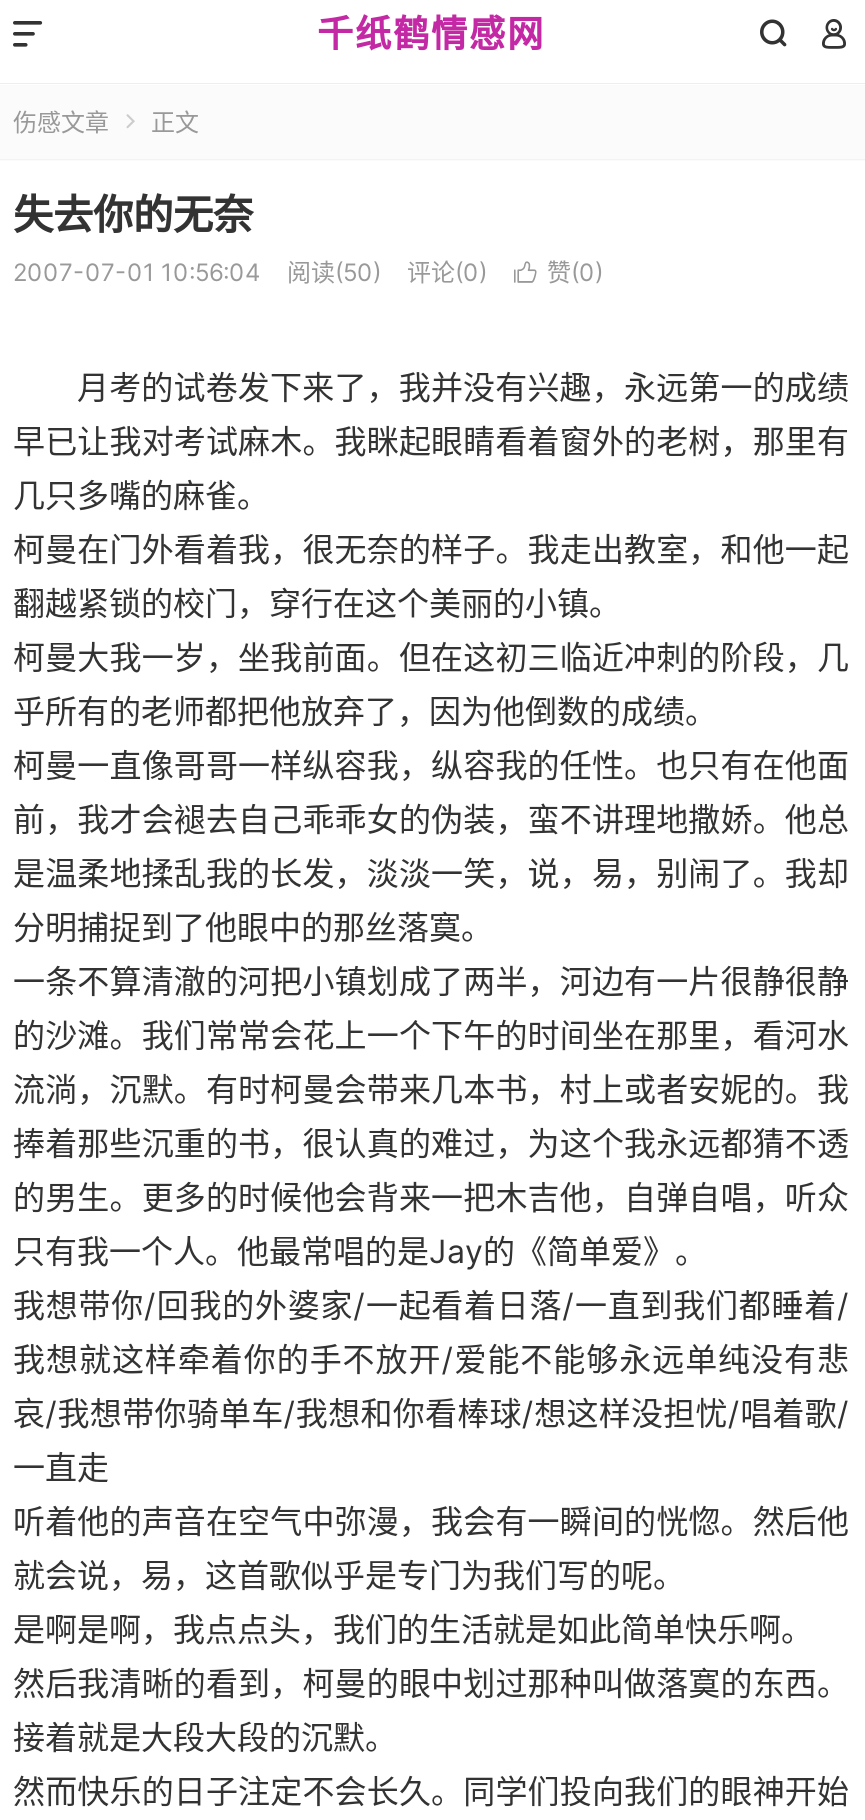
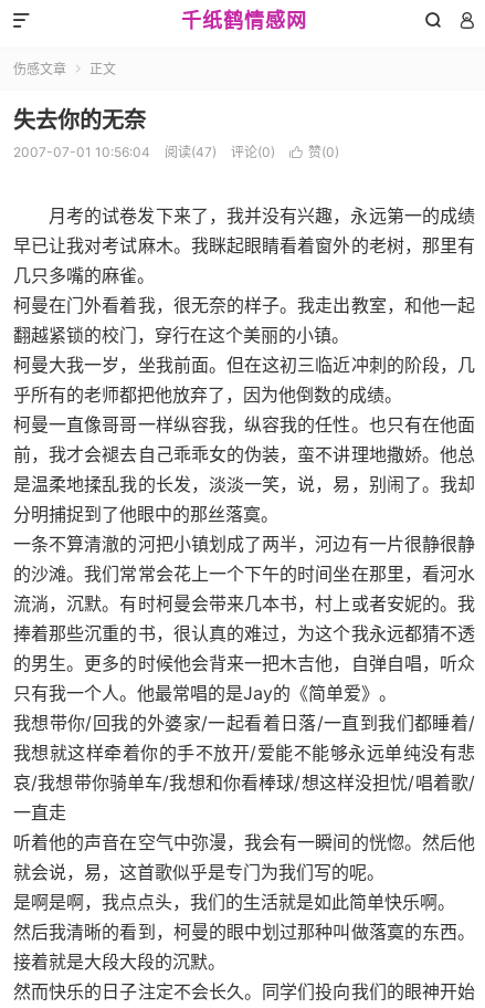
[287,257,381,287] 阅读(50) -> [165,144,217,160] 阅读(47)

